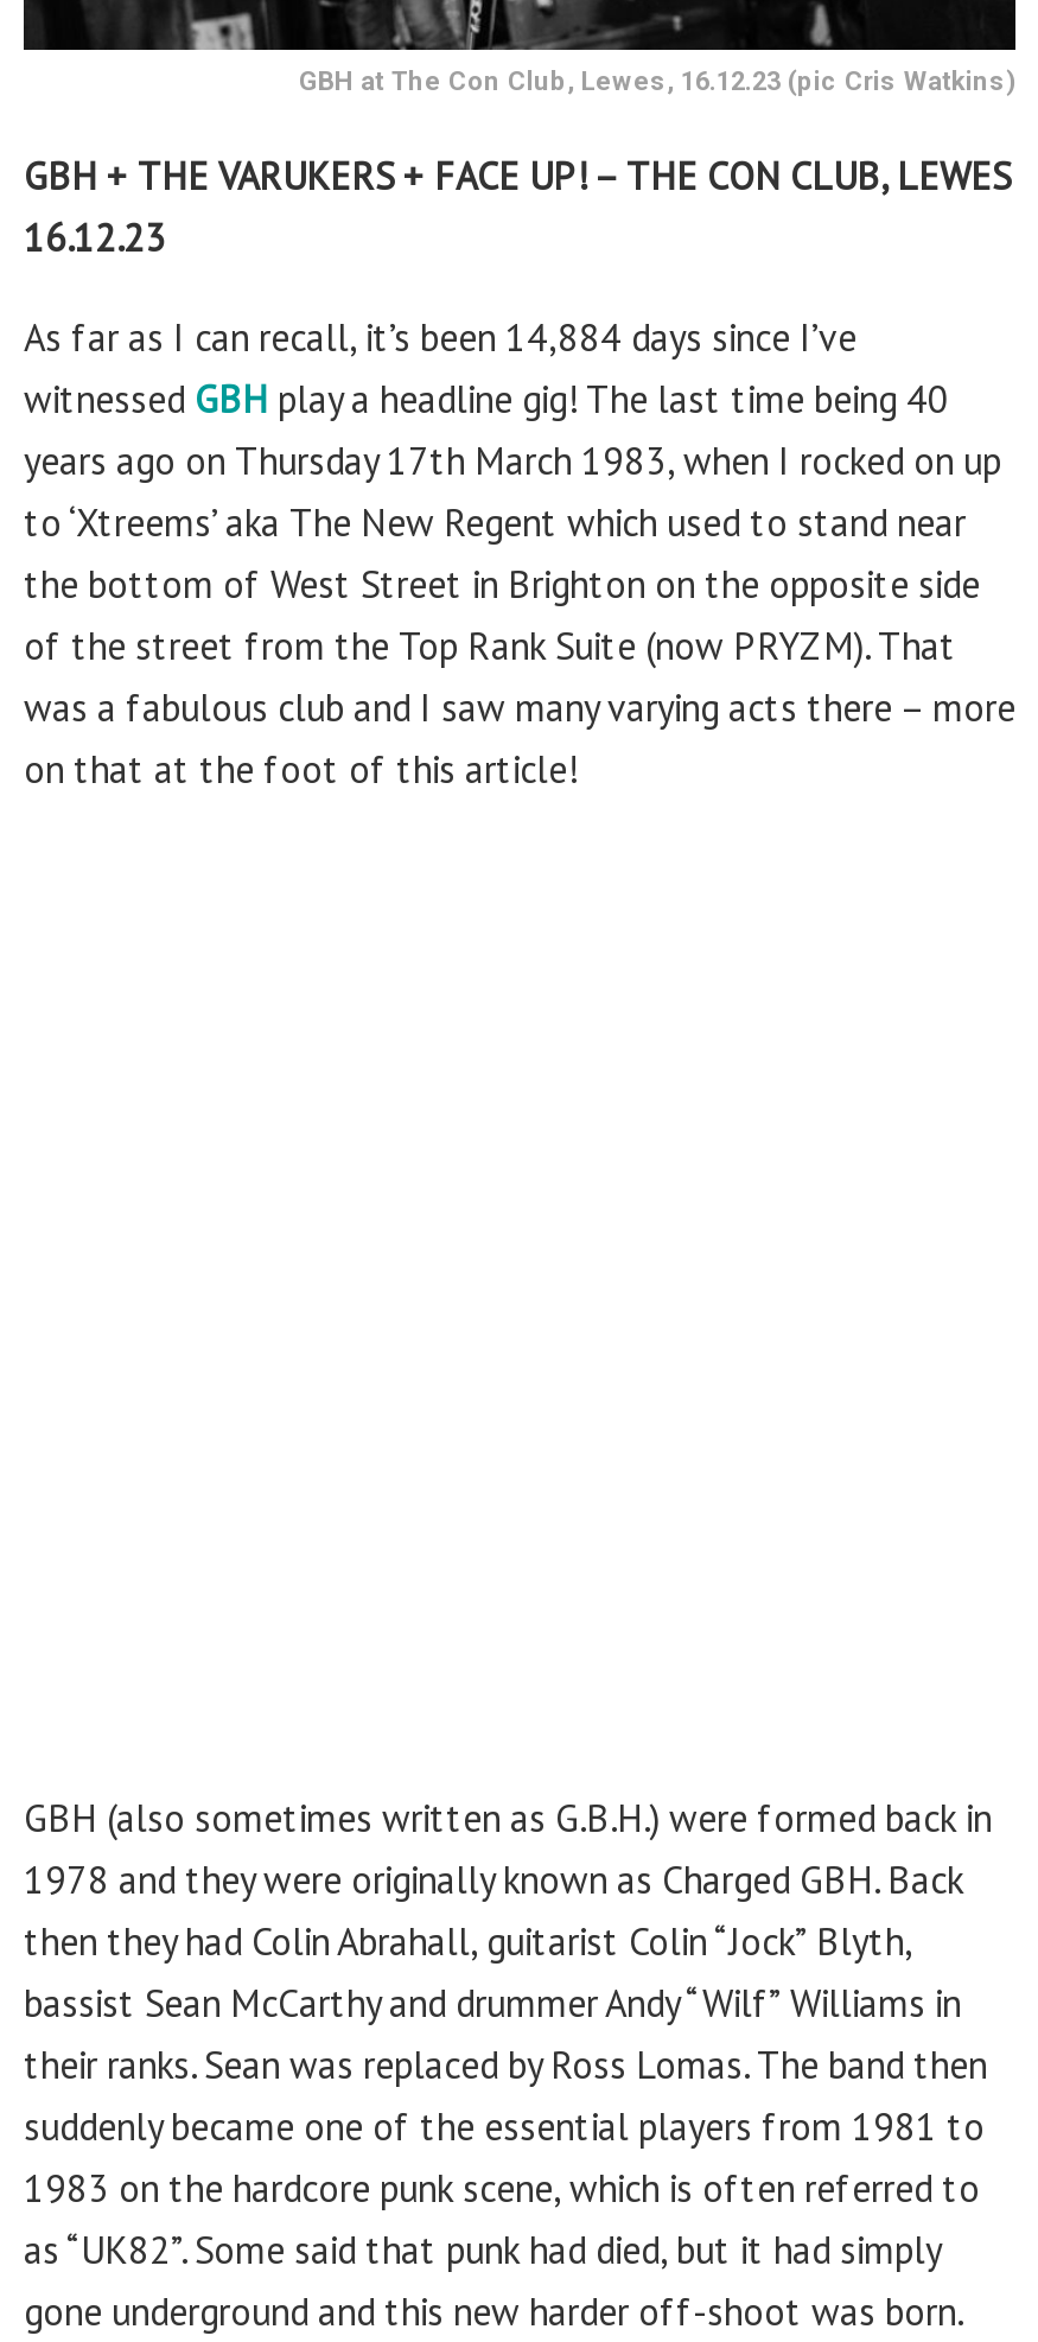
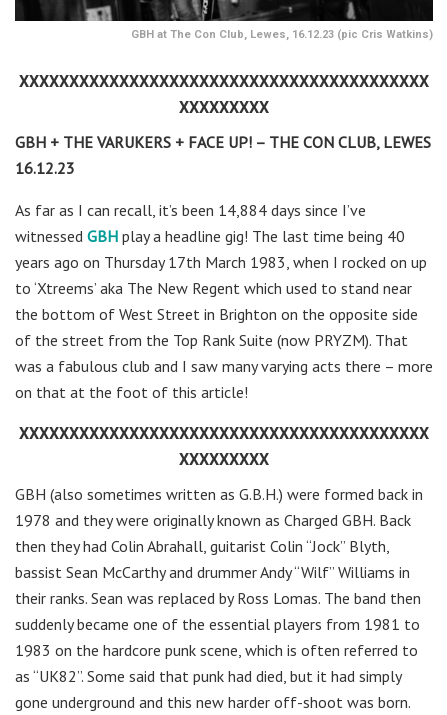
none -> [19,71,429,116] XXXXXXXXXXXXXXXXXXXXXXXXXXXXXXXXXXXXXXXXX | XXXXXXXXX
moved [24,151,1015,791] -> [15,131,433,401]: GBH + THE VARUKERS + FACE UP! – THE CON CLUB, LEWES | 16.12.23 | As far as I can recall, it’s been 14,884 days since I’ve | ... | was a fabulous club and I saw many varying acts there – more | on that at the foot of this article!
none -> [19,423,429,468] XXXXXXXXXXXXXXXXXXXXXXXXXXXXXXXXXXXXXXXXX | XXXXXXXXX

